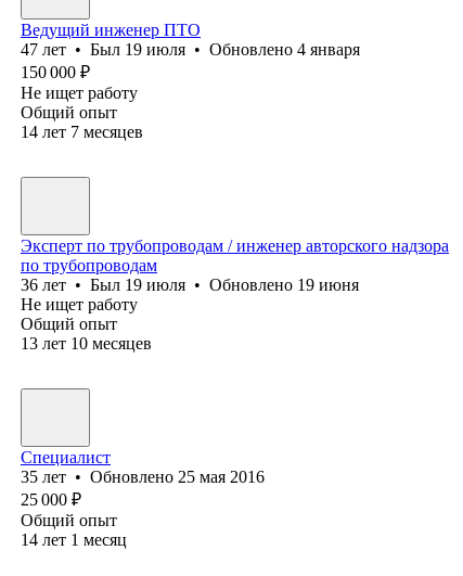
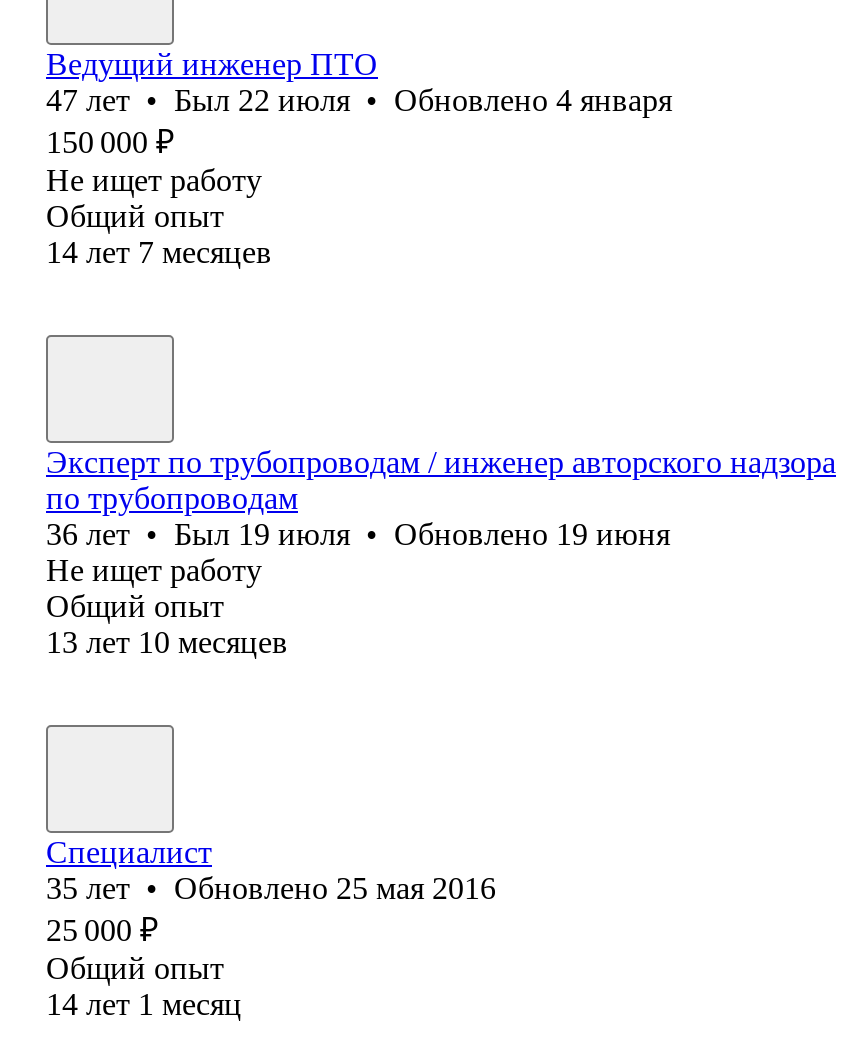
[21,40,360,58] 47 лет • Был 19 июля • Обновлено 4 января -> [46,83,672,117] 47 лет • Был 22 июля • Обновлено 4 января

